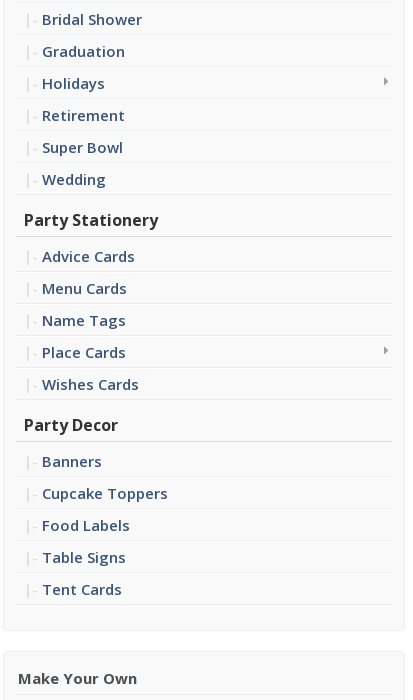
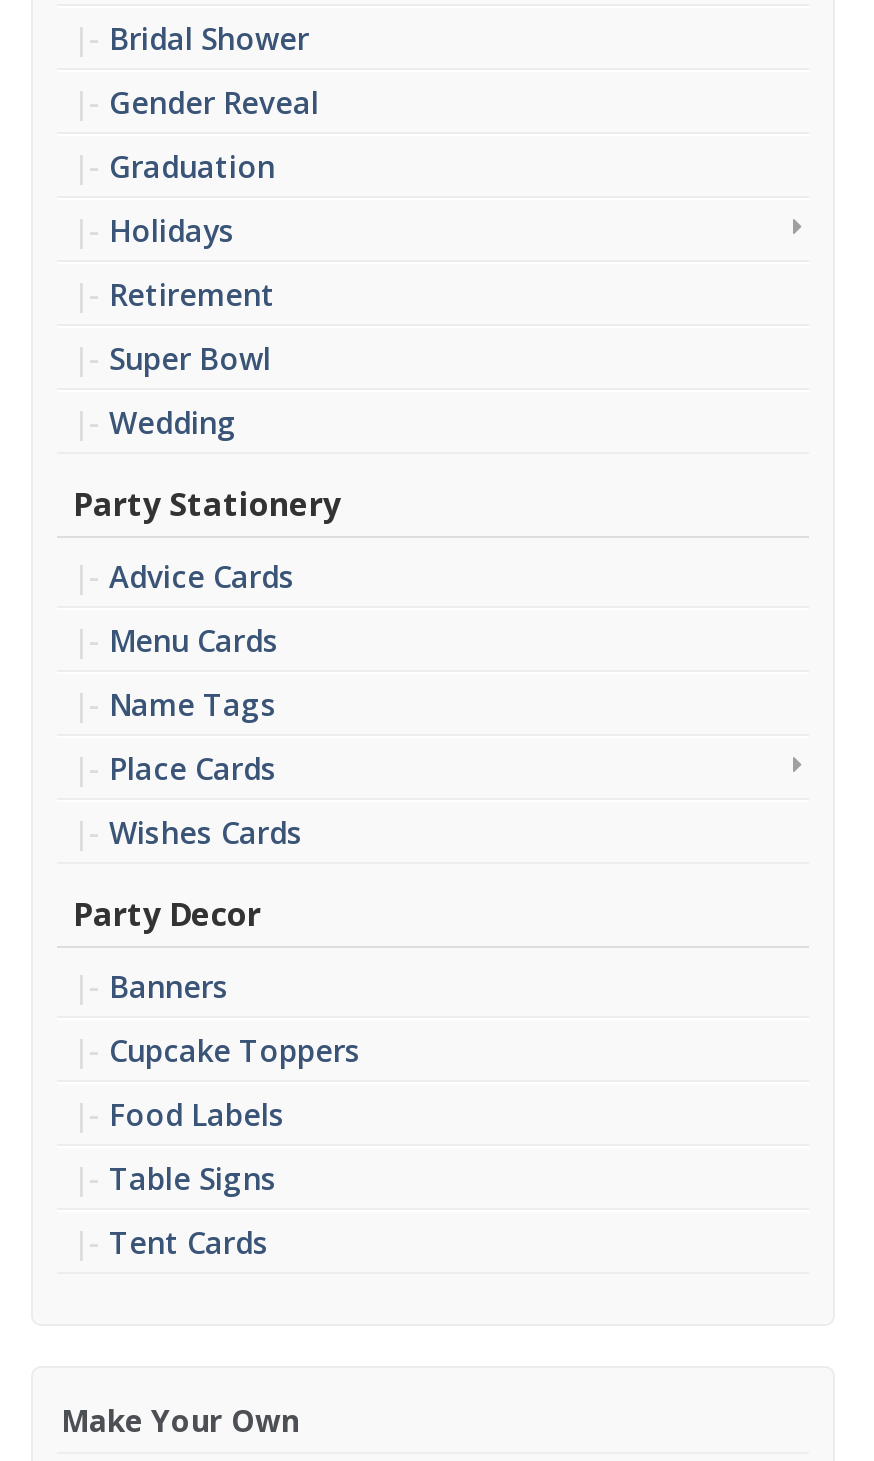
none -> [109,82,319,122] Gender Reveal

